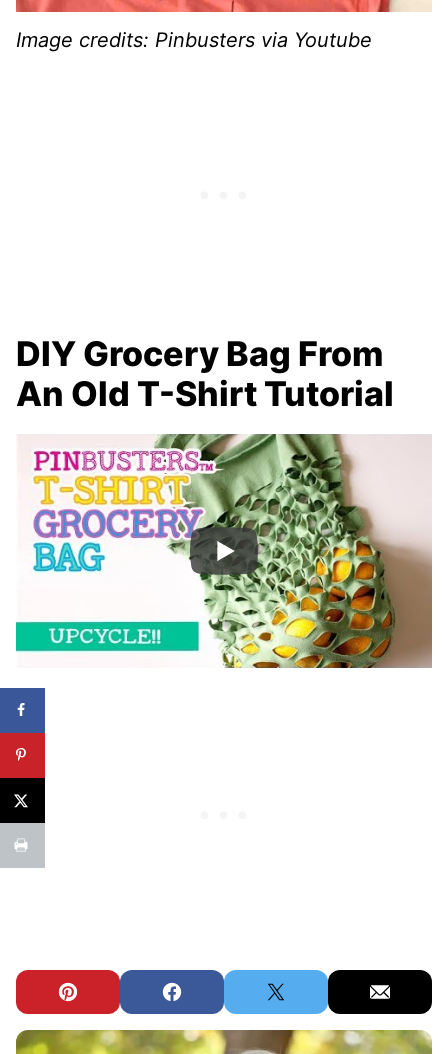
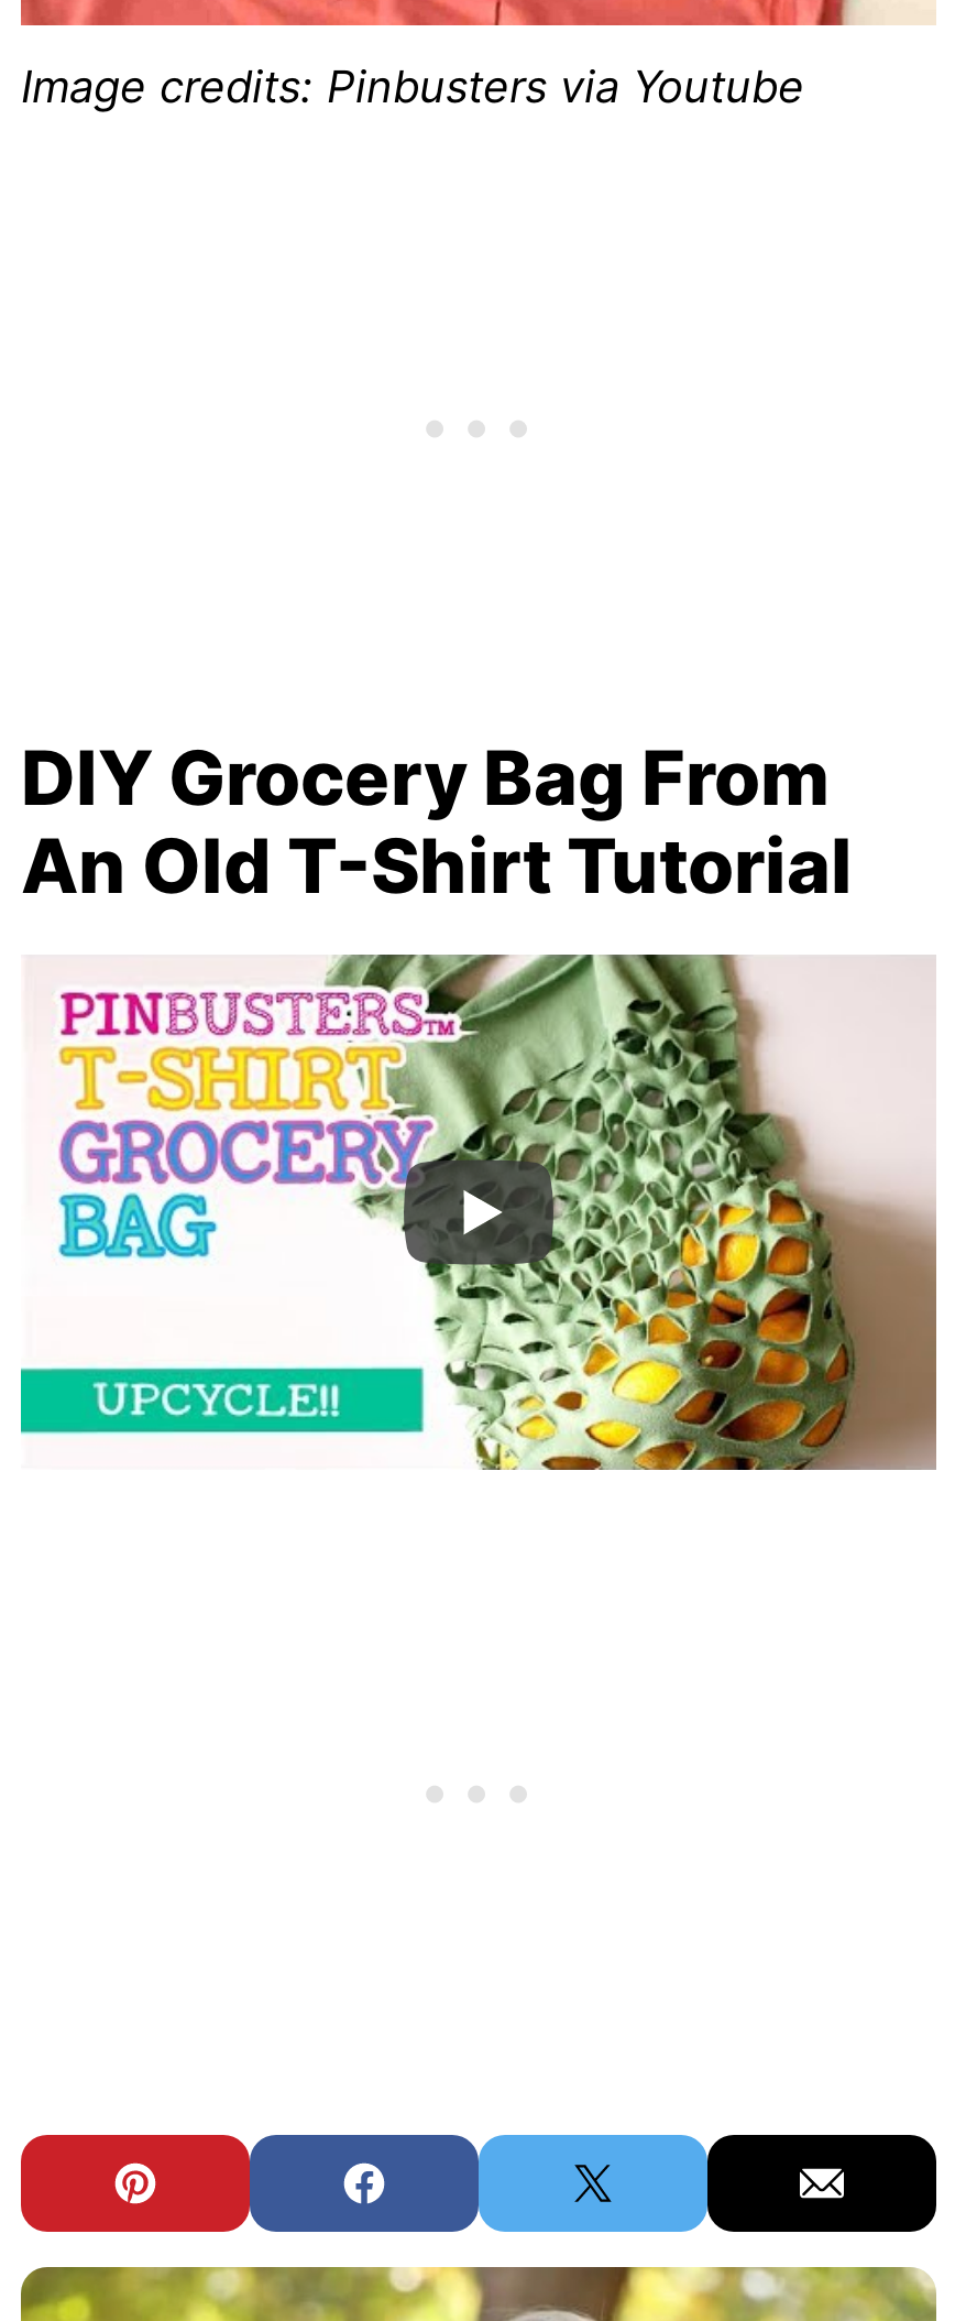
[3,687,46,868] [image] -> none

